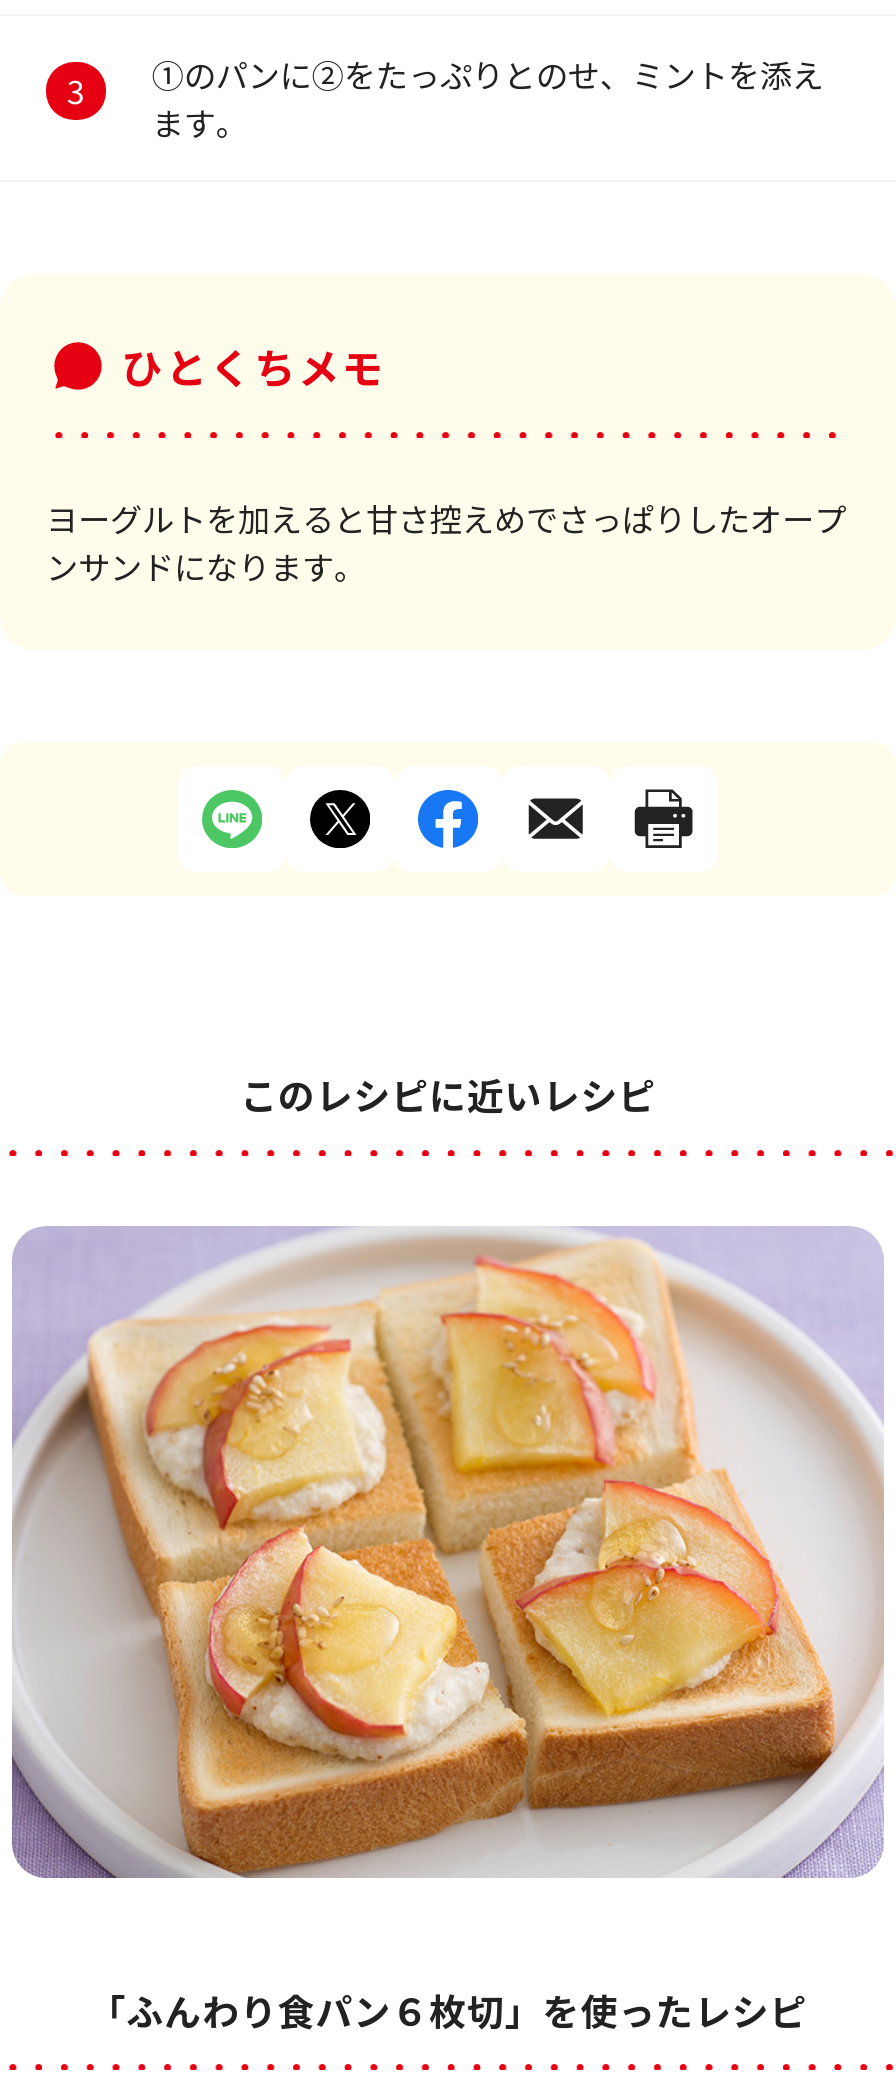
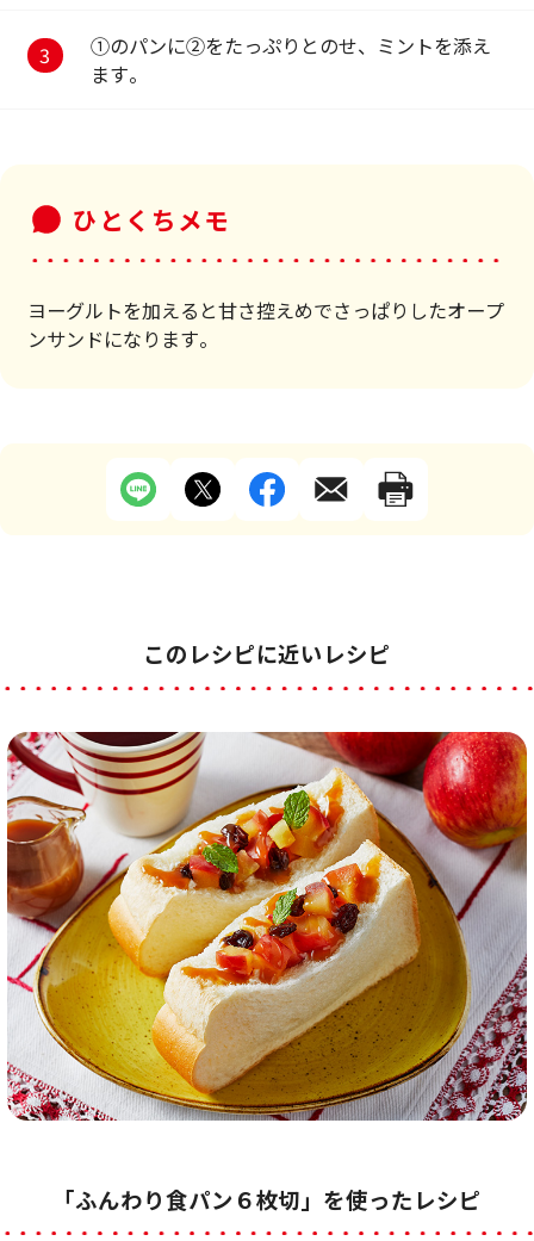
[10,1226,884,1880] [image] -> [6,731,528,1122] [image]

